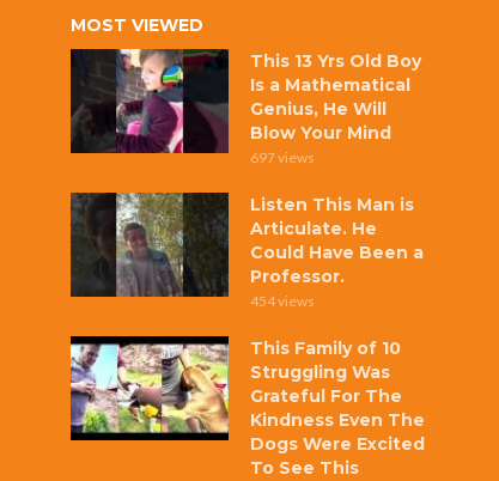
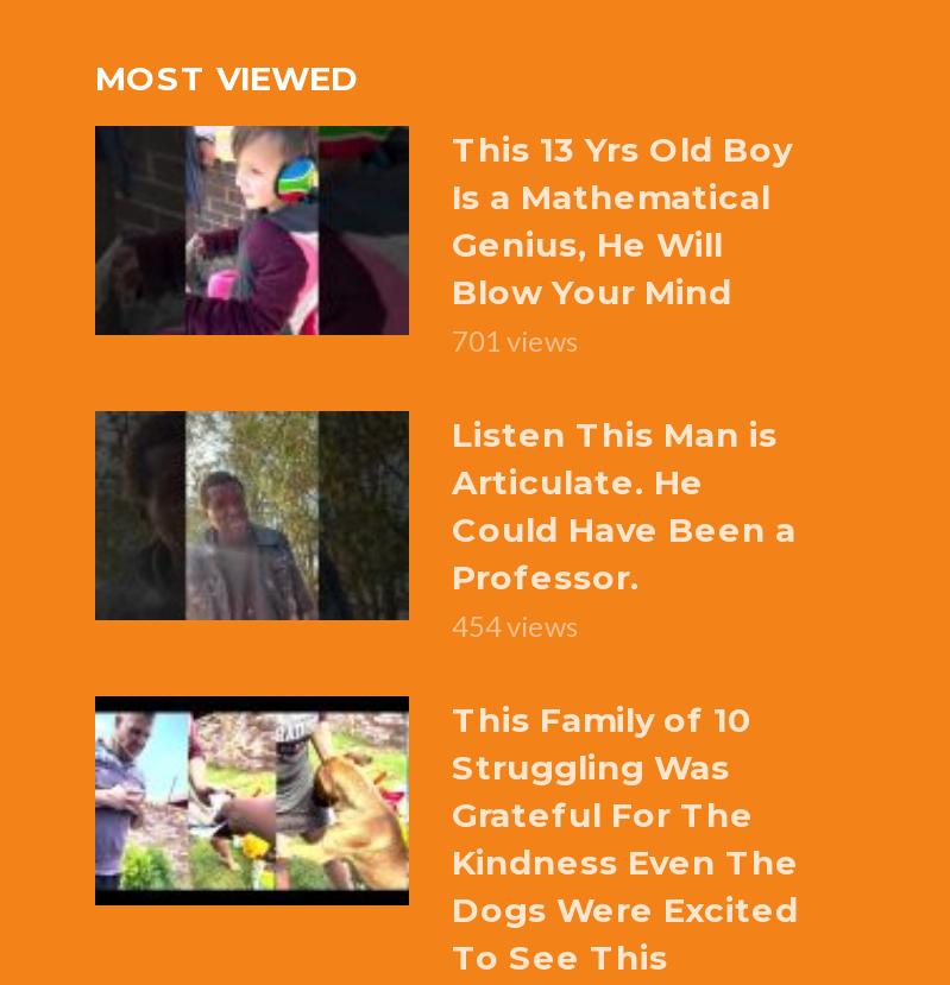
[250,148,315,166] 697 views -> [452,323,580,359] 701 views

